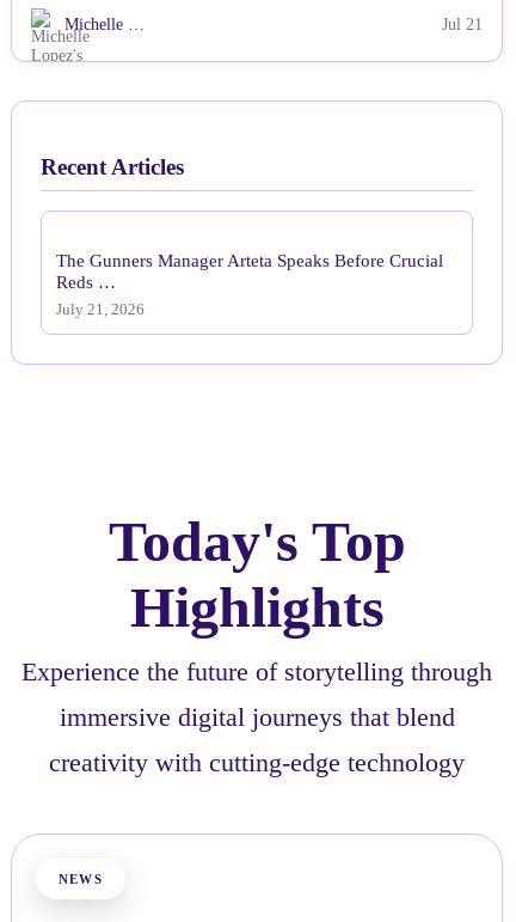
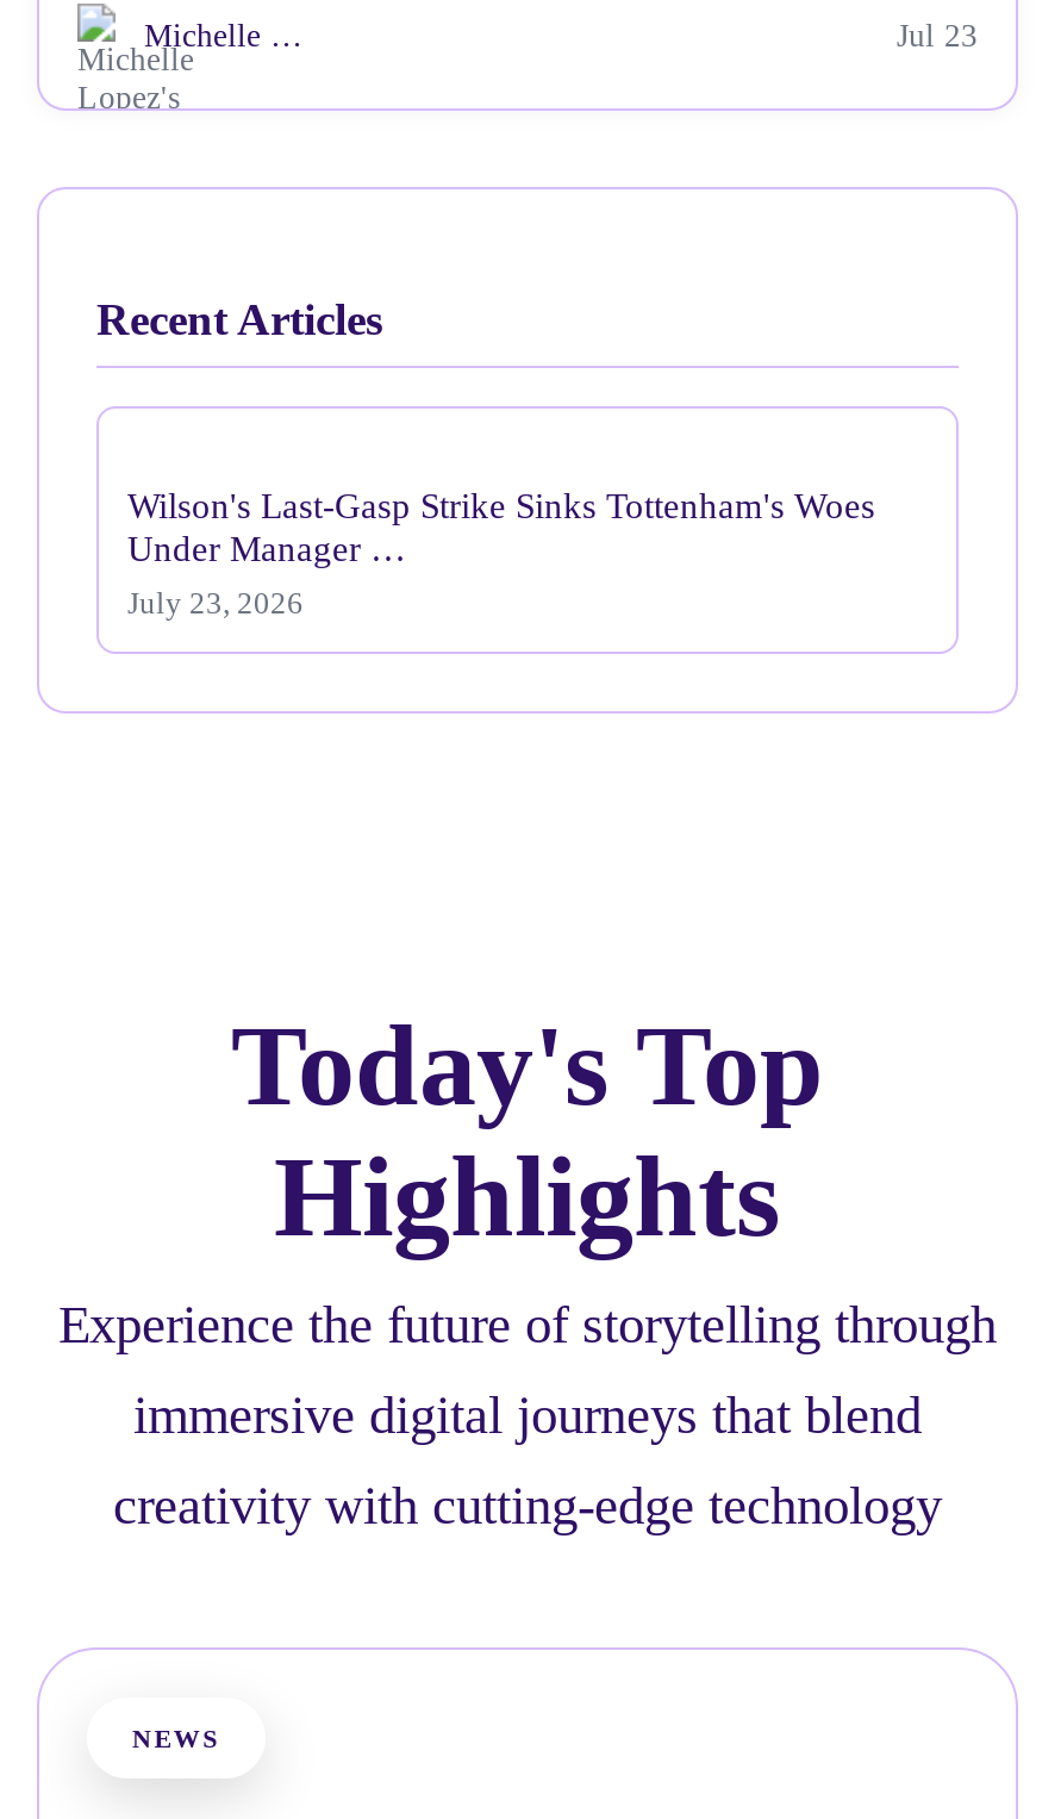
[442,16,483,34] Jul 21 -> [897,19,978,55] Jul 23
[56,250,443,292] The Gunners Manager Arteta Speaks Before Crucial | Reds … -> [127,485,875,568] Wilson's Last-Gasp Strike Sinks Tottenham's Woes | Under Manager …
[56,301,145,318] July 21, 2026 -> [127,587,304,620] July 23, 2026

